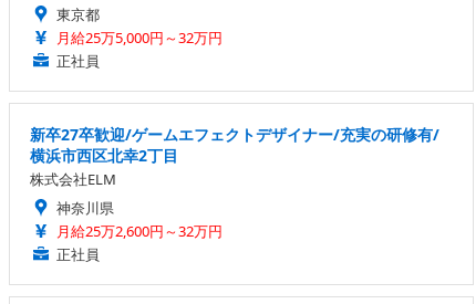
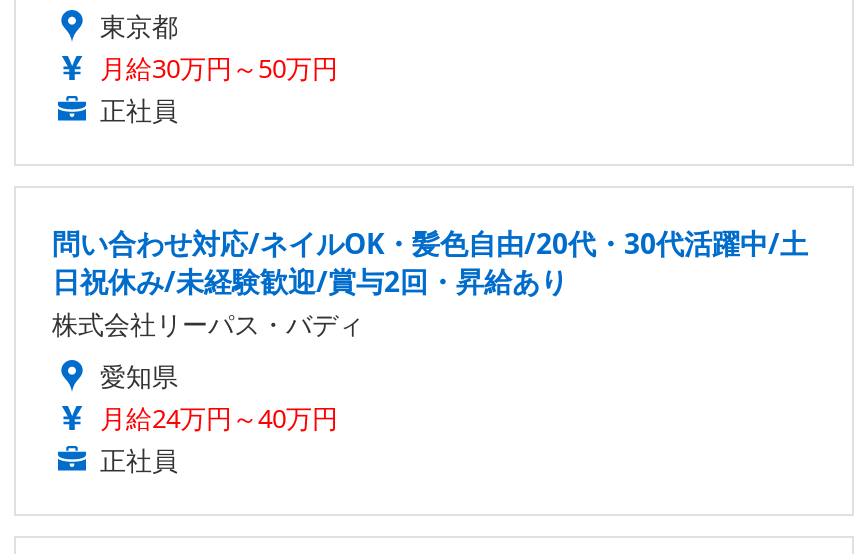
[56,28,223,48] 月給25万5,000円～32万円 -> [100,51,338,87] 月給30万円～50万円
[30,124,439,241] 新卒27卒歓迎/ゲームエフェクトデザイナー/充実の研修有/ | 横浜市西区北幸2丁目 | 株式会社ELM | 神奈川県 | 月給25万2,600円～32万円 -> [52,225,808,437] 問い合わせ対応/ネイルOK・髪色自由/20代・30代活躍中/土 | 日祝休み/未経験歓迎/賞与2回・昇給あり | 株式会社リーパス・バディ | 愛知県 | 月給24万円～40万円

